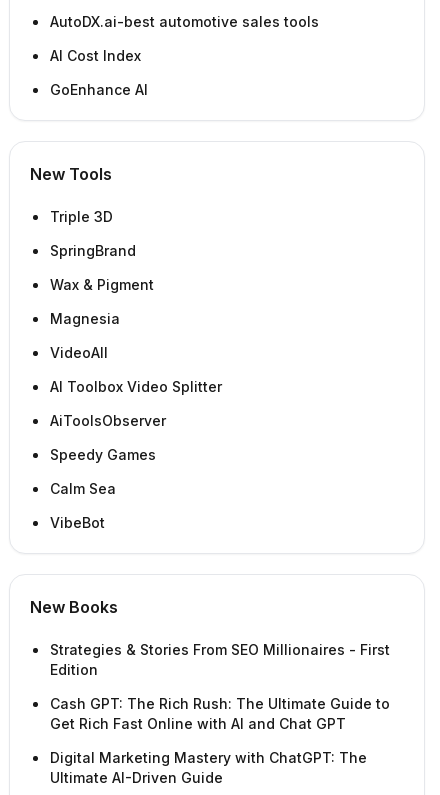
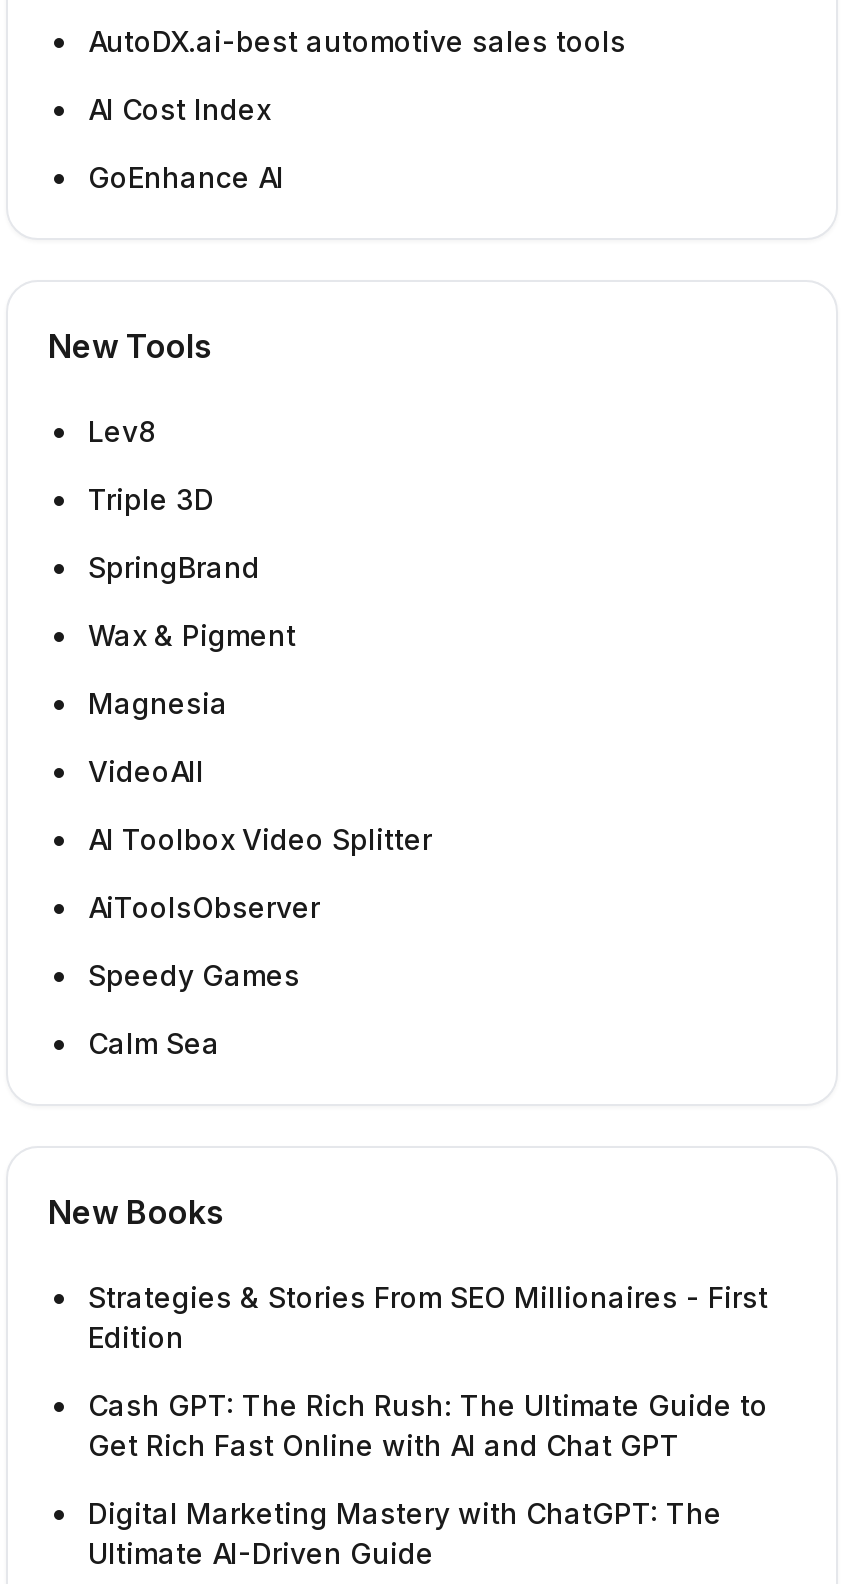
none -> [88,414,156,448] Lev8
moved [50,208,222,497] -> [88,482,432,1060]: Triple 3D | SpringBrand | Wax & Pigment | ... | Speedy Games | Calm Sea
[50,514,105,531] VibeBot -> none

